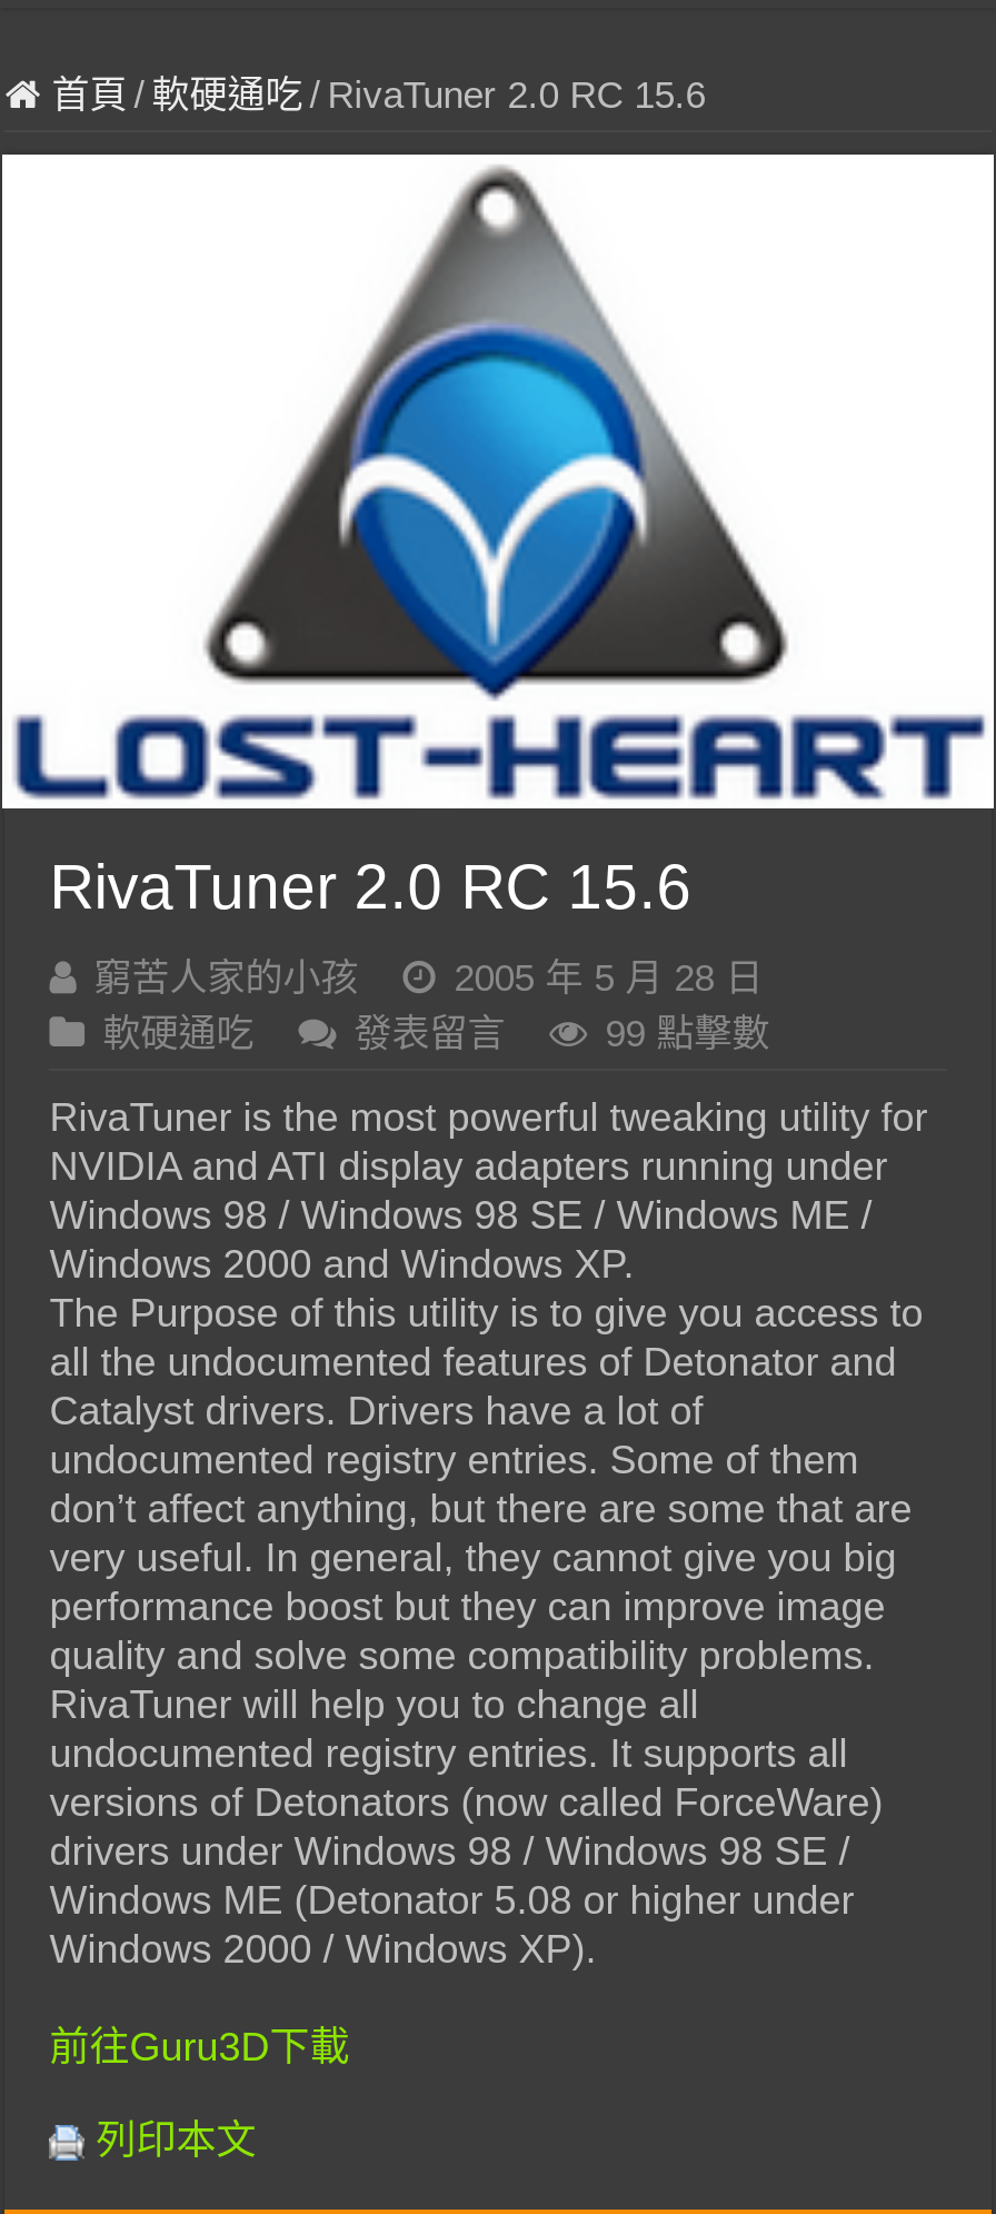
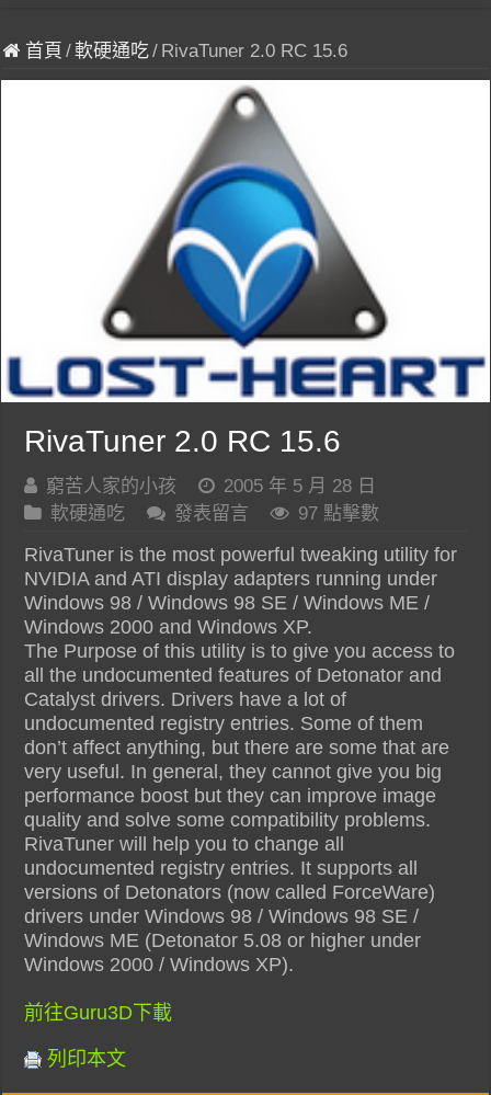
[605,1012,770,1055] 99 點擊數 -> [298,503,379,524] 97 點擊數

